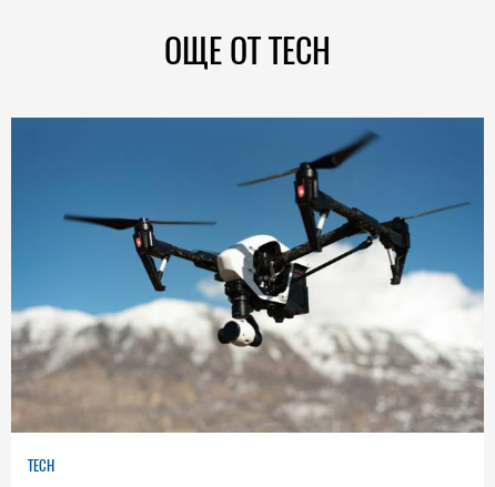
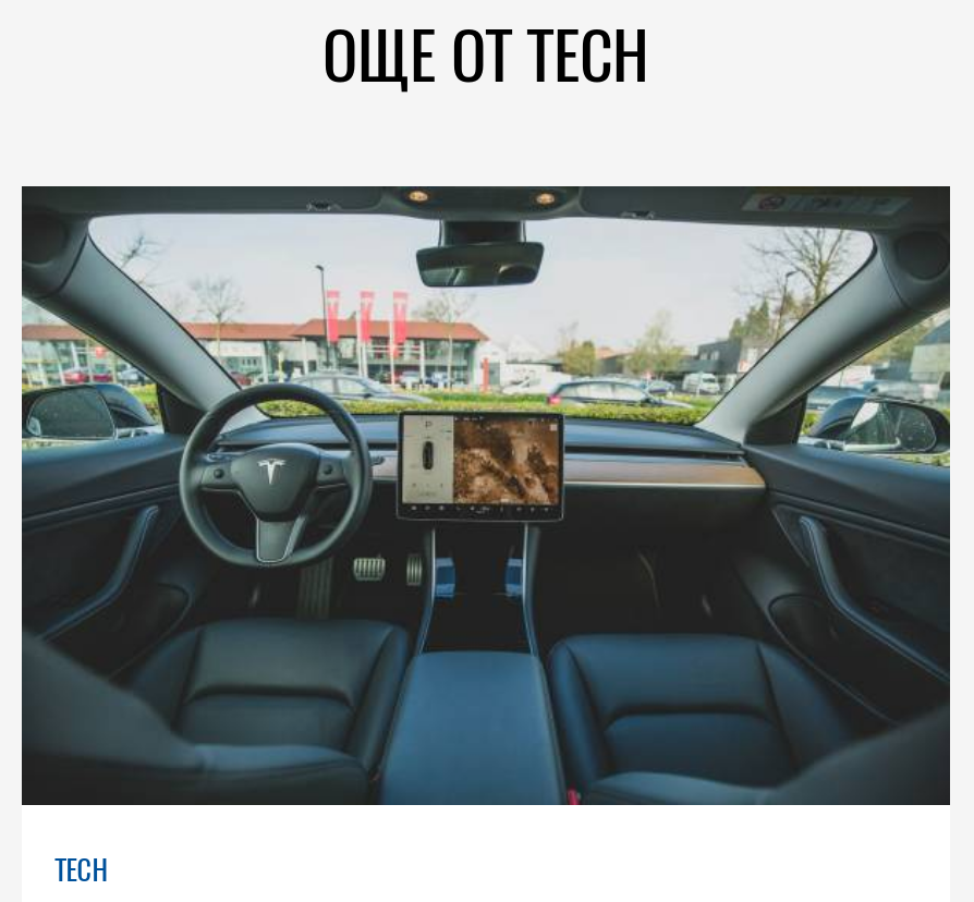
[10,118,485,434] [image] -> [20,185,952,806] [image]

